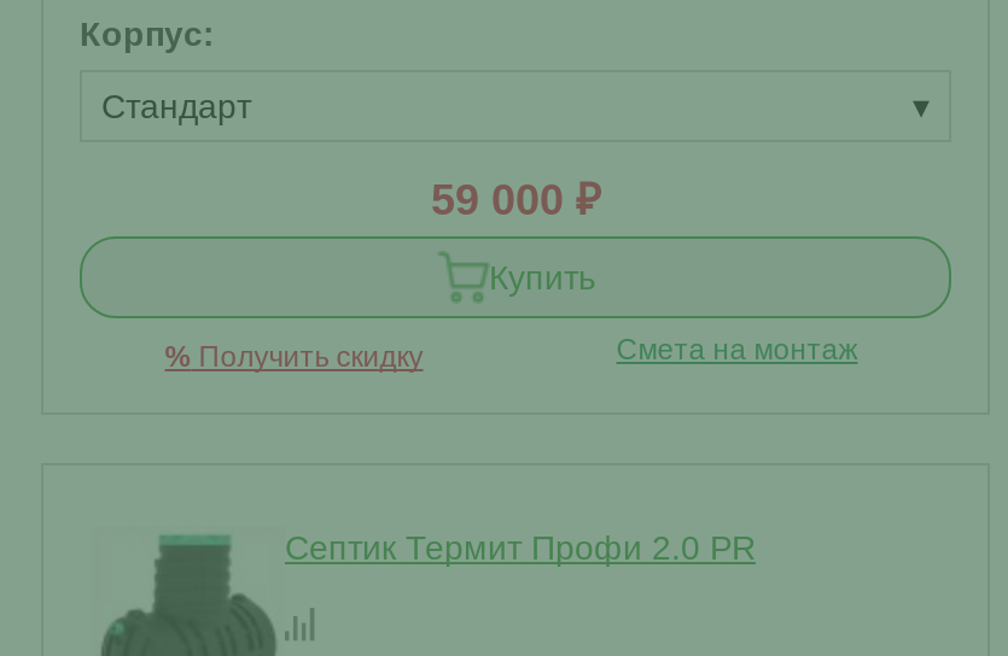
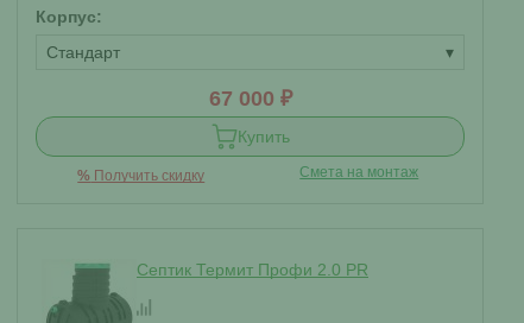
[431,176,600,224] 59 000 ₽ -> [209,87,292,110] 67 000 ₽

